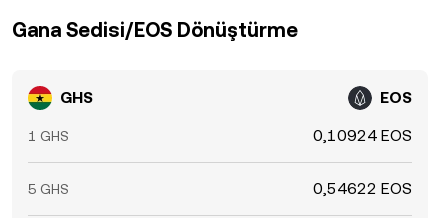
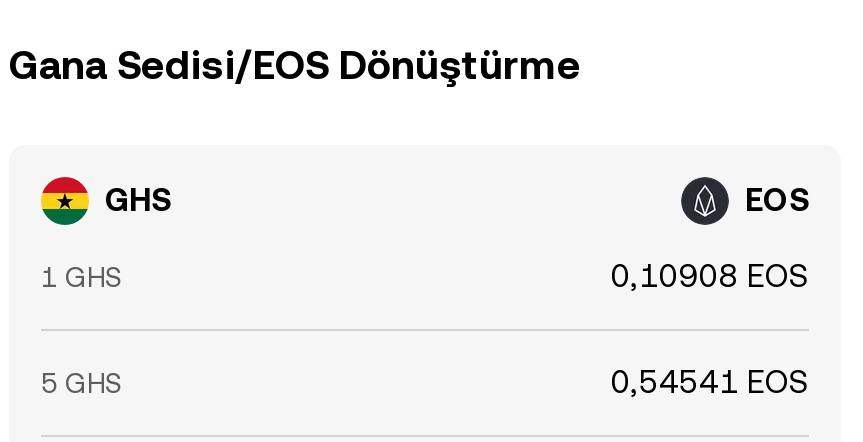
[313,126,412,145] 0,10924 EOS -> [611,257,809,295] 0,10908 EOS
[313,179,412,198] 0,54622 EOS -> [611,363,809,401] 0,54541 EOS

